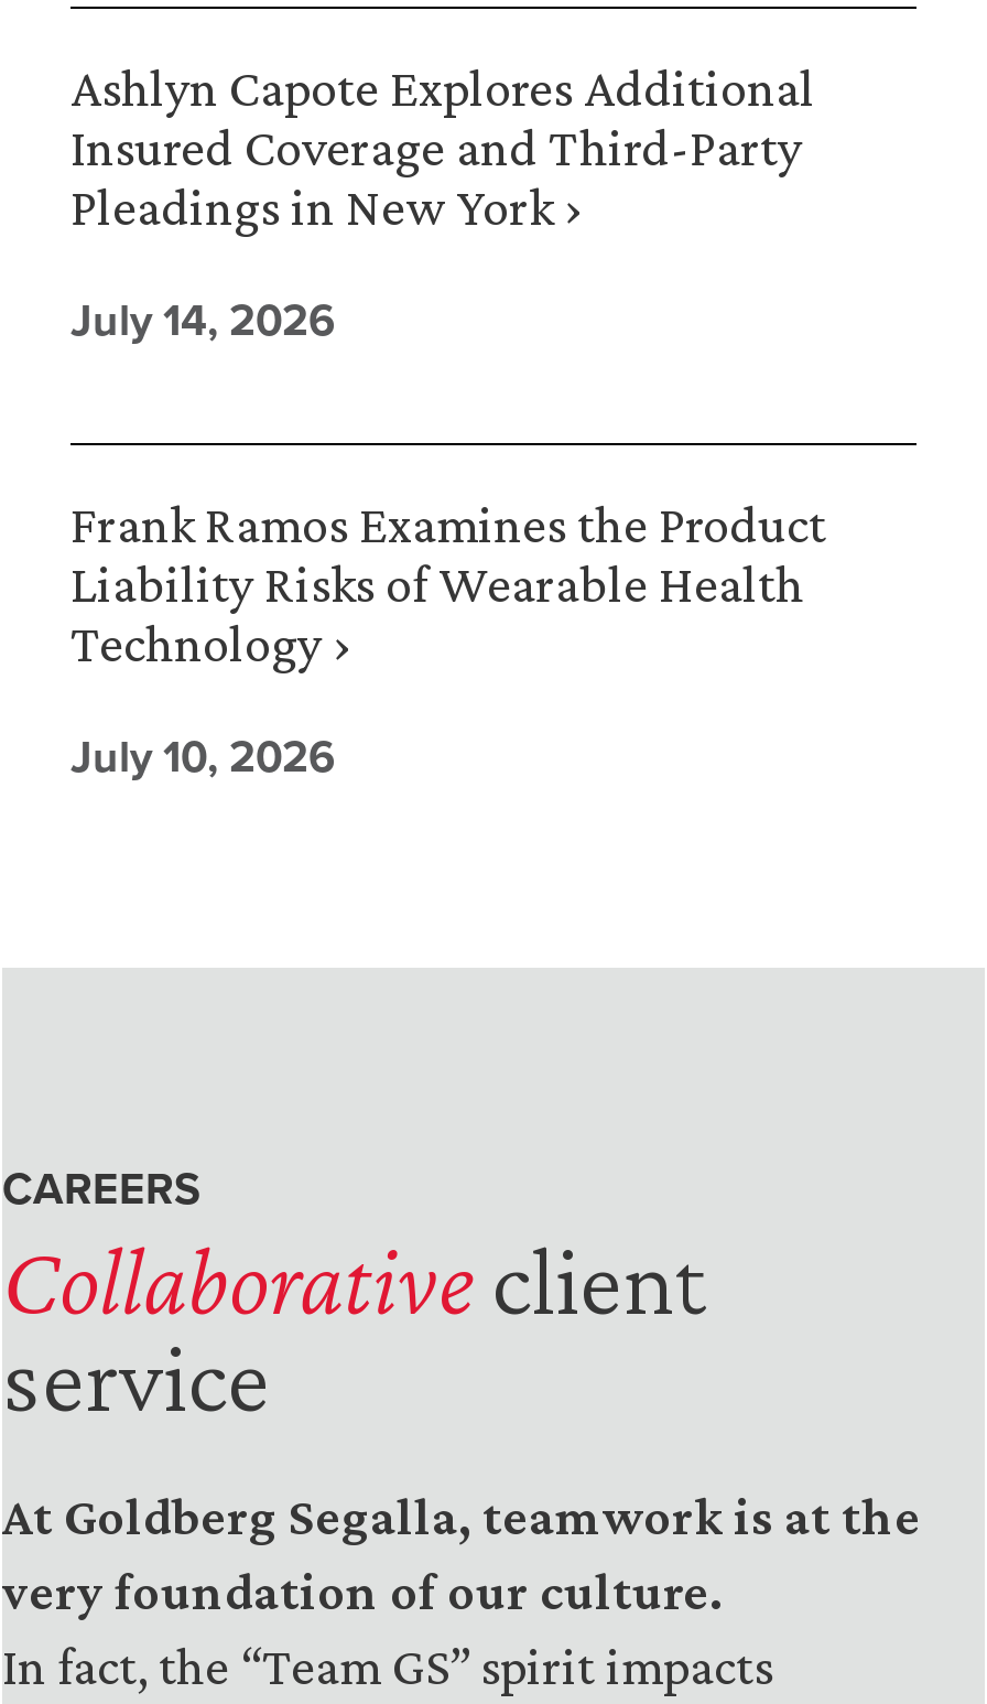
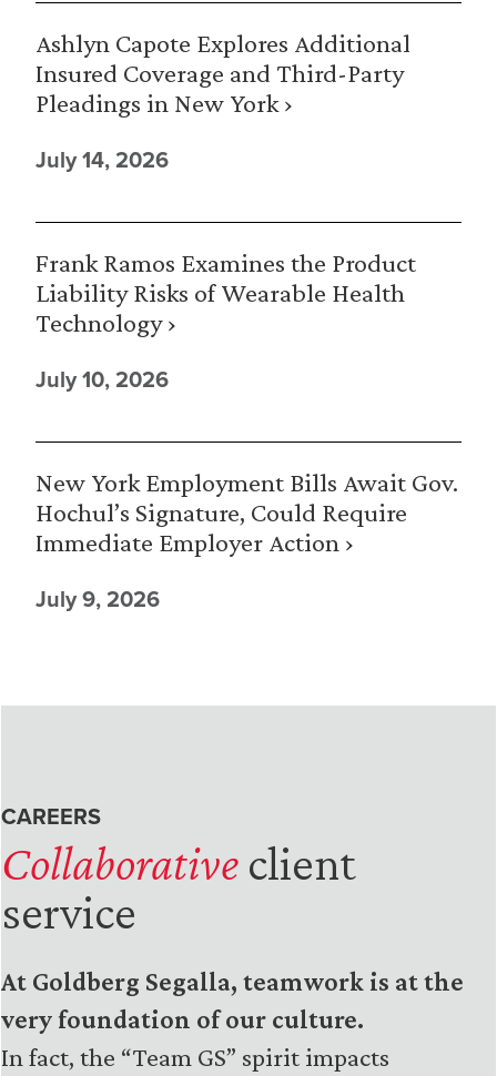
none -> [35,467,458,615] New York Employment Bills Await Gov. | Hochul’s Signature, Could Require | Immediate Employer Action › | July 9, 2026

